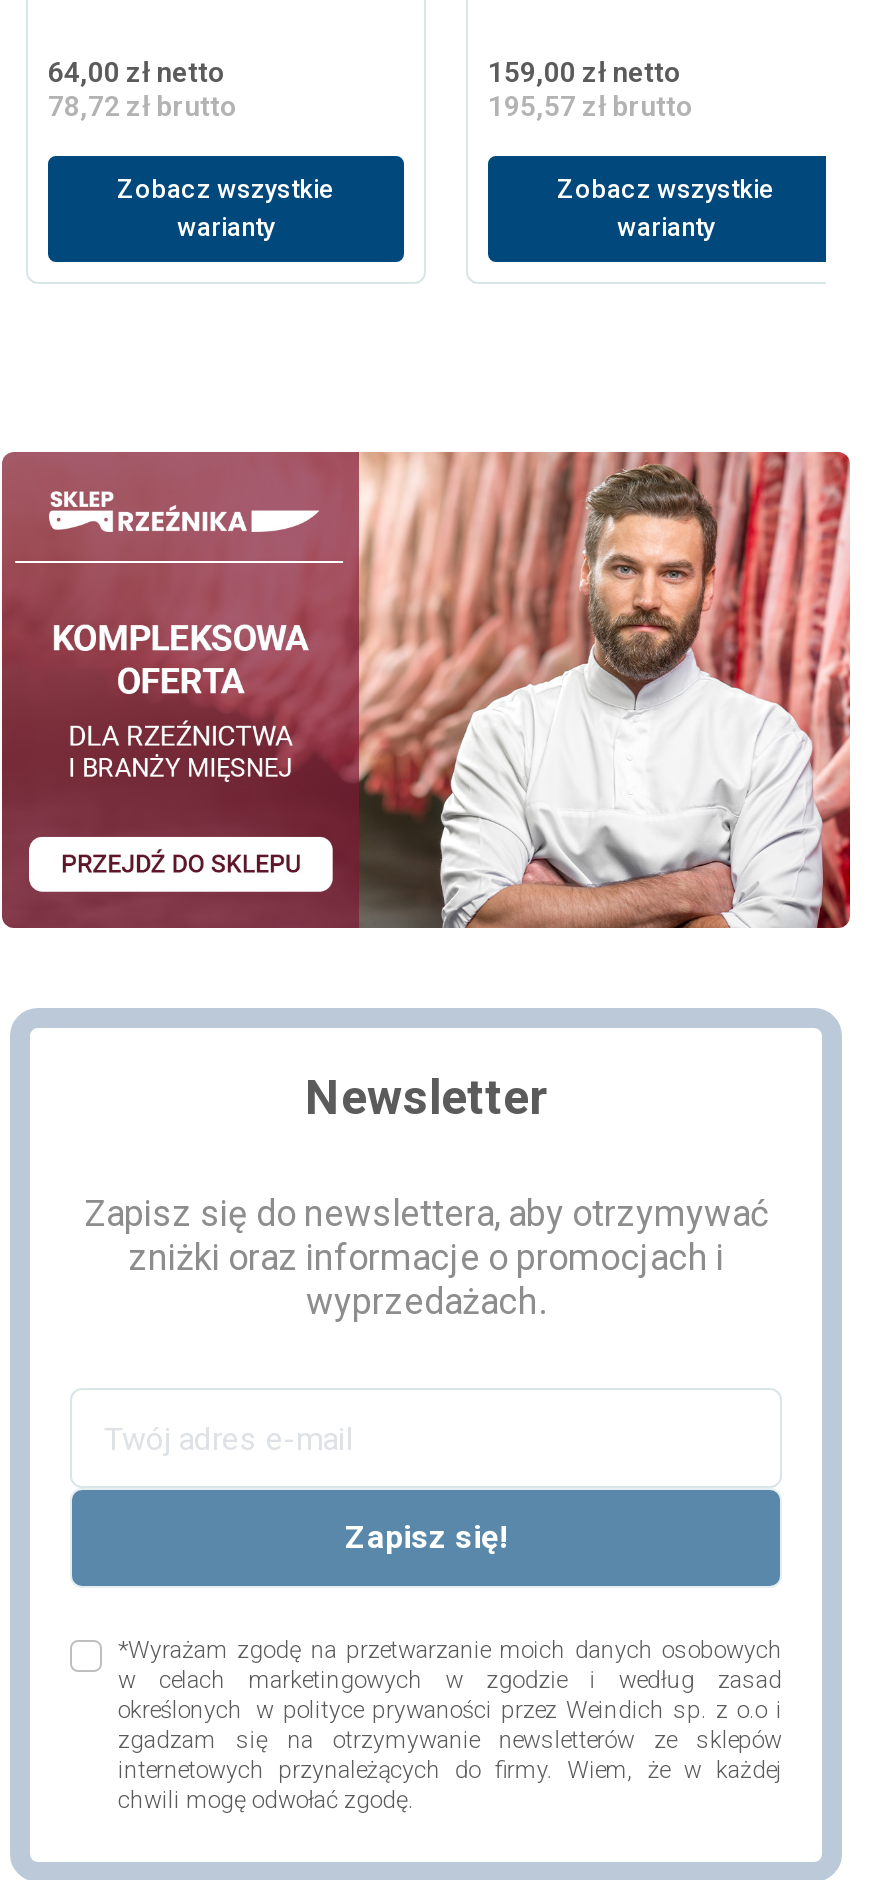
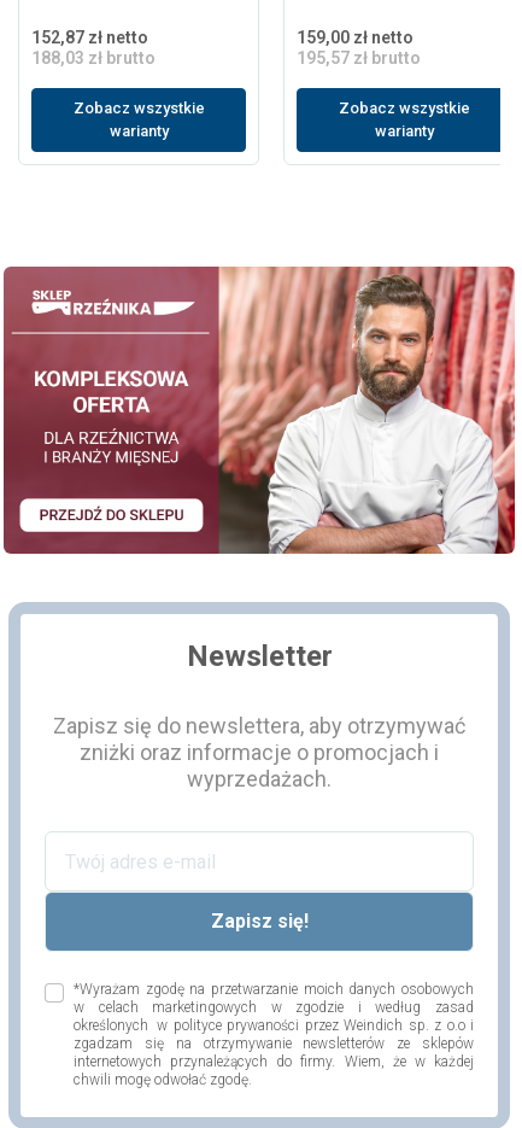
[48,56,238,122] 64,00 zł netto | 78,72 zł brutto -> [31,28,156,67] 152,87 zł netto | 188,03 zł brutto

